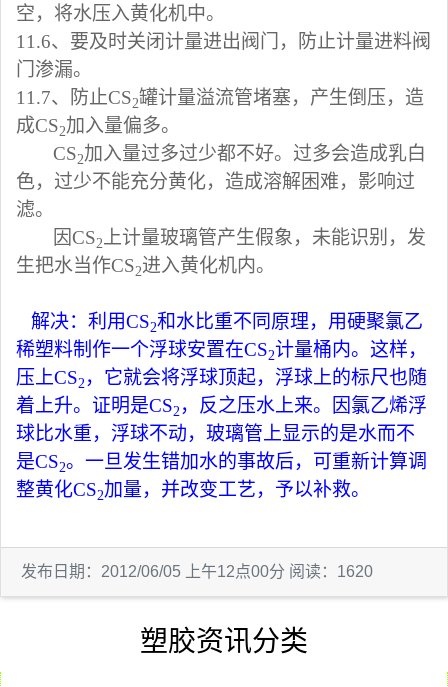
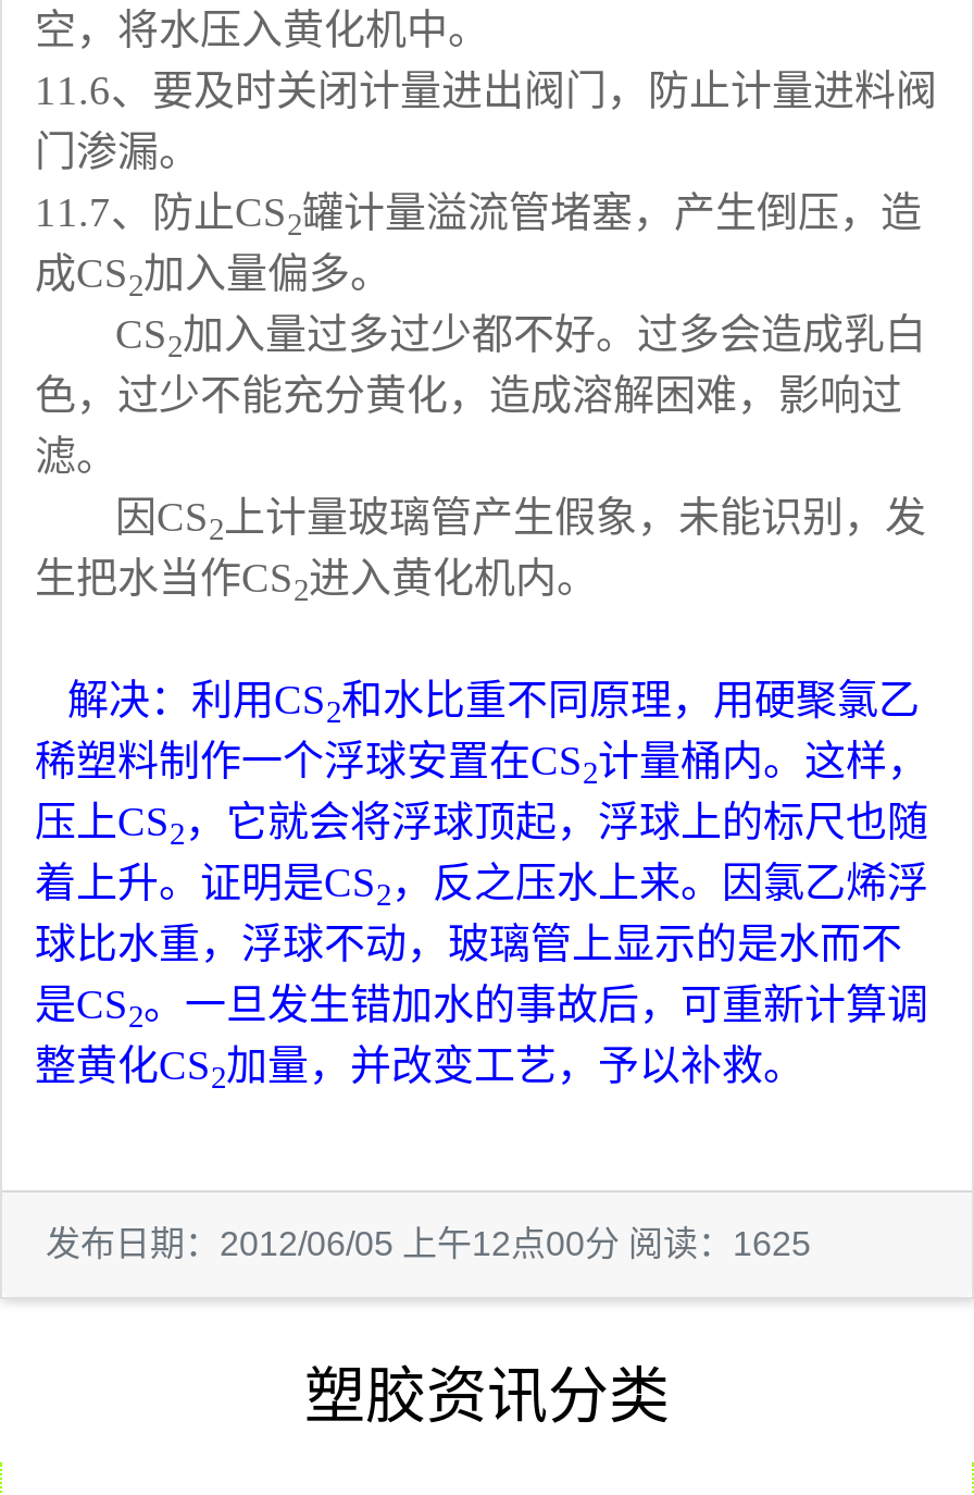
[21,563,373,580] 发布日期：2012/06/05 上午12点00分 阅读：1620 -> [46,1225,811,1262] 发布日期：2012/06/05 上午12点00分 阅读：1625

